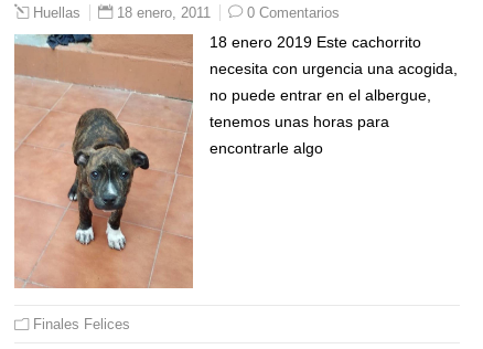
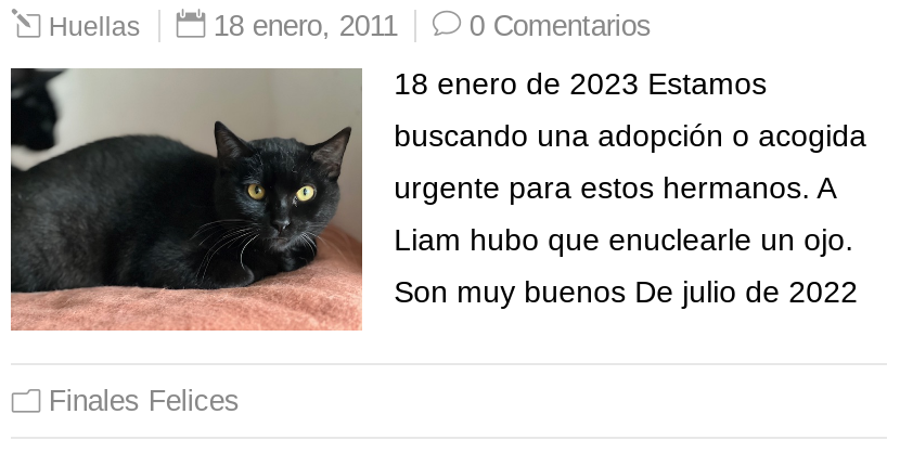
[13,33,421,288] [image] | 18 enero 2019 Este cachorrito -> [9,66,767,332] [image] | 18 enero de 2023 Estamos
[209,60,457,78] necesita con urgencia una acogida, -> [394,118,867,152] buscando una adopción o acogida
[209,86,431,104] no puede entrar en el albergue, -> [394,170,834,204] urgente para estos hermanos. A
[209,113,389,131] tenemos unas horas para -> [394,222,854,256] Liam hubo que enuclearle un ojo.
[209,139,323,157] encontrarle algo -> [394,274,858,308] Son muy buenos De julio de 2022

